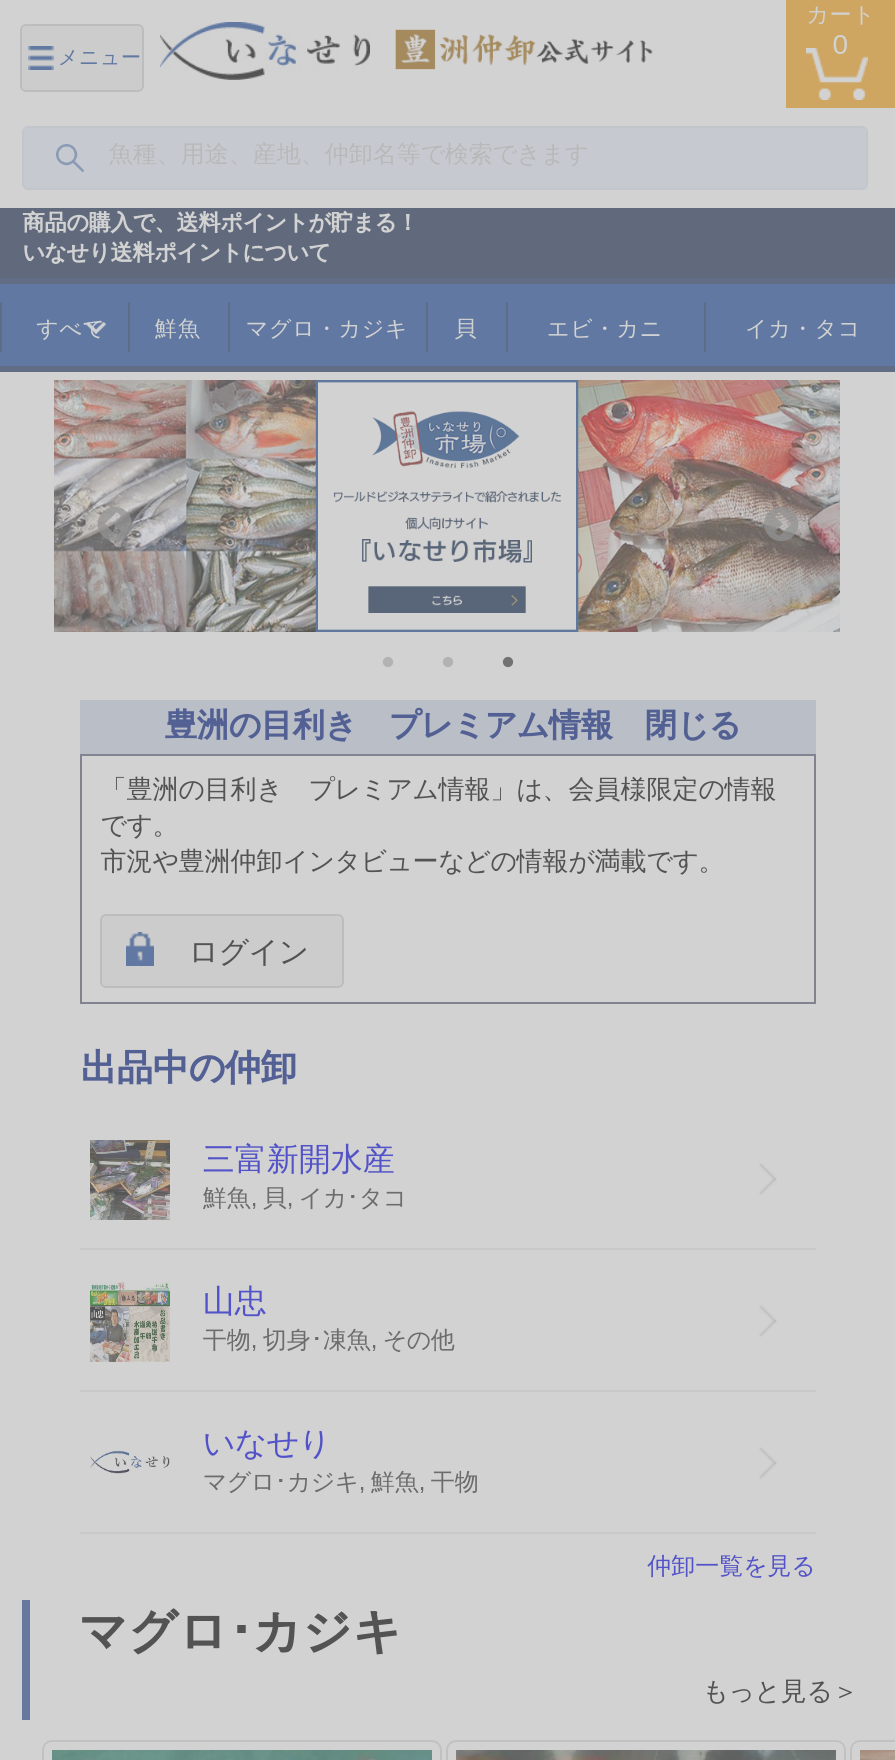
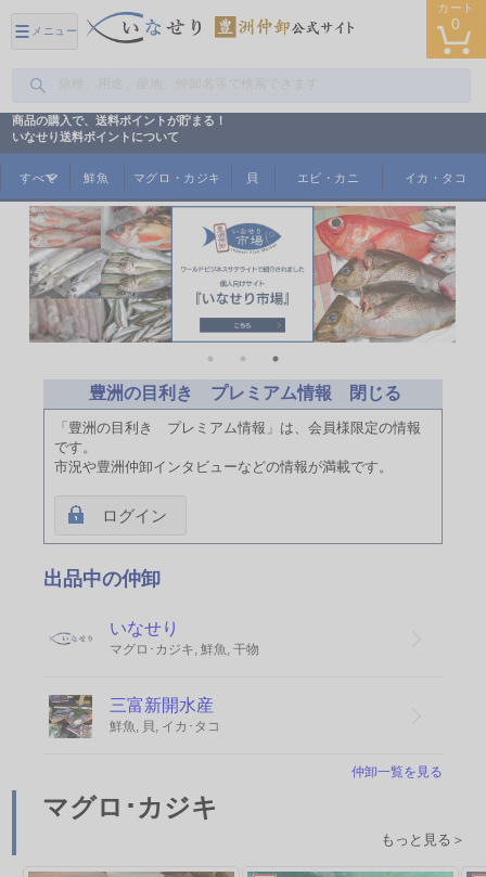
moved [88,1138,407,1222] -> [48,694,221,739]: [image] | 三富新開水産 | 鮮魚, 貝, イカ･タコ
[88,1284,455,1362] [image] | 山忠 | 干物, 切身･凍魚, その他 -> none
moved [203,1427,479,1497] -> [110,619,260,657]: いなせり | マグロ･カジキ, 鮮魚, 干物

